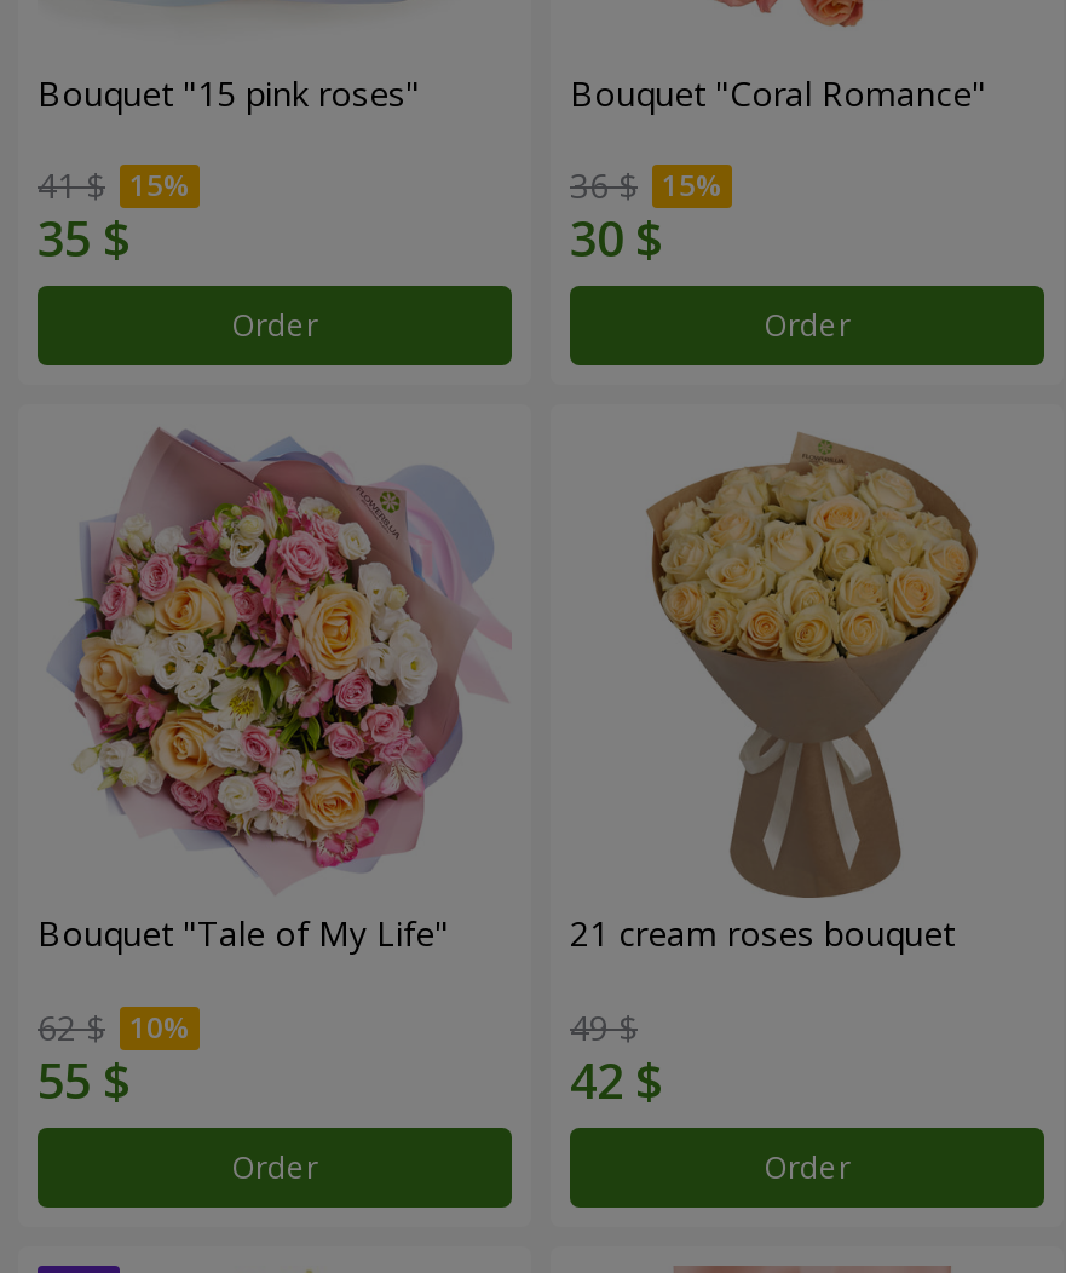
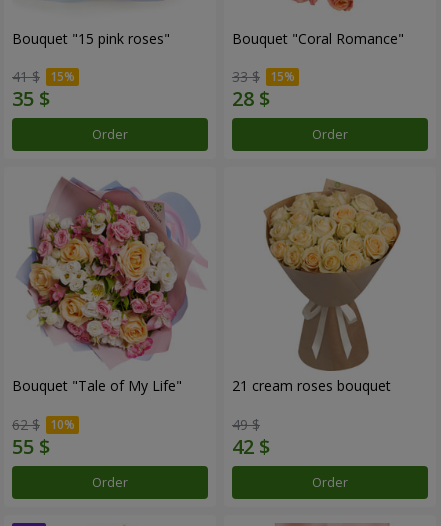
[570,163,638,209] 36 $ -> [232,67,260,86] 33 $

